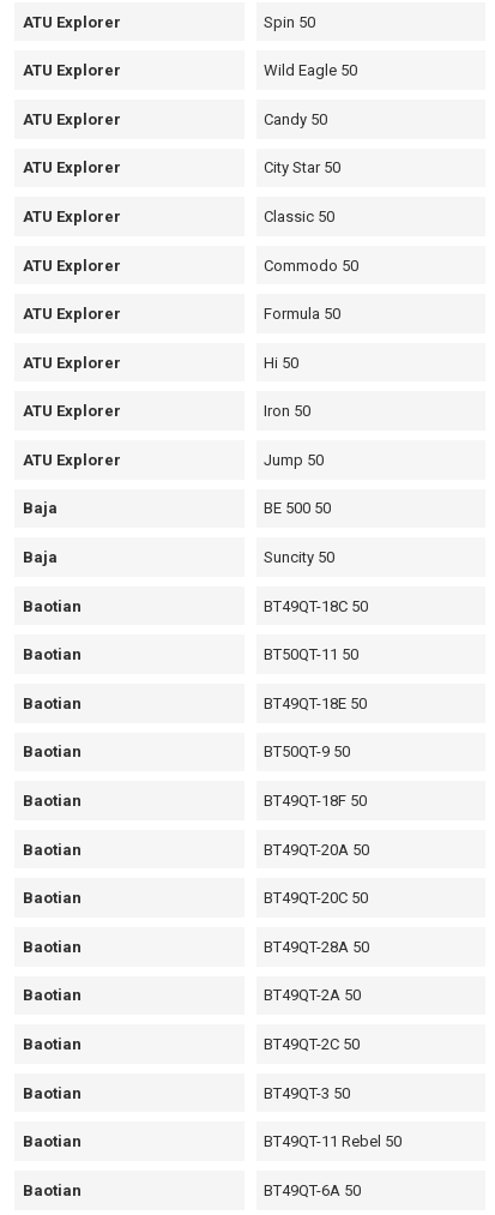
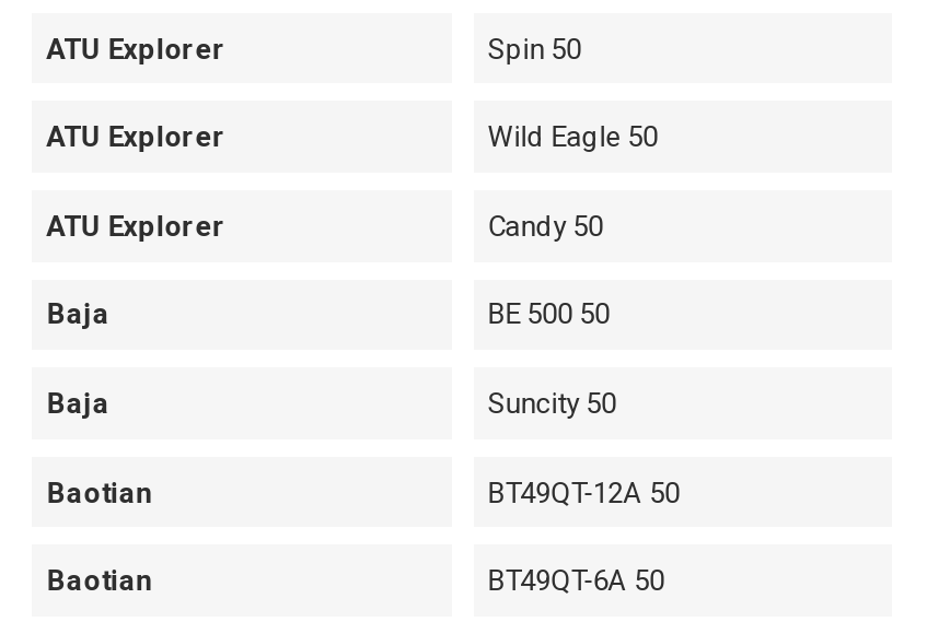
[23,159,359,469] ATU Explorer | City Star 50 | ATU Explorer | Classic 50 | ATU Explorer | Commodo 50 | ATU Explorer | Formula 50 | ATU Explorer | Hi 50 | ATU Explorer | Iron 50 | ATU Explorer | Jump 50 -> none
[23,597,402,1150] BT49QT-18C 50 | Baotian | BT50QT-11 50 | Baotian | BT49QT-18E 50 | Baotian | BT50QT-9 50 | Baotian | BT49QT-18F 50 | Baotian | BT49QT-20A 50 | Baotian | BT49QT-20C 50 | Baotian | BT49QT-28A 50 | Baotian | BT49QT-2A 50 | Baotian | BT49QT-2C 50 | Baotian | BT49QT-3 50 | Baotian | BT49QT-11 Rebel 50 -> [488,476,680,508] BT49QT-12A 50

